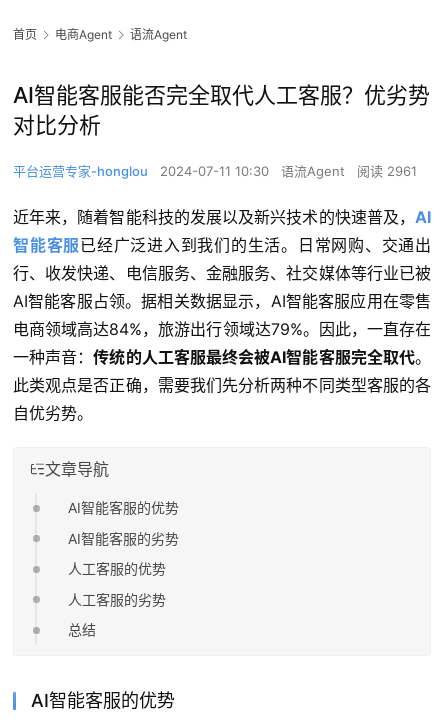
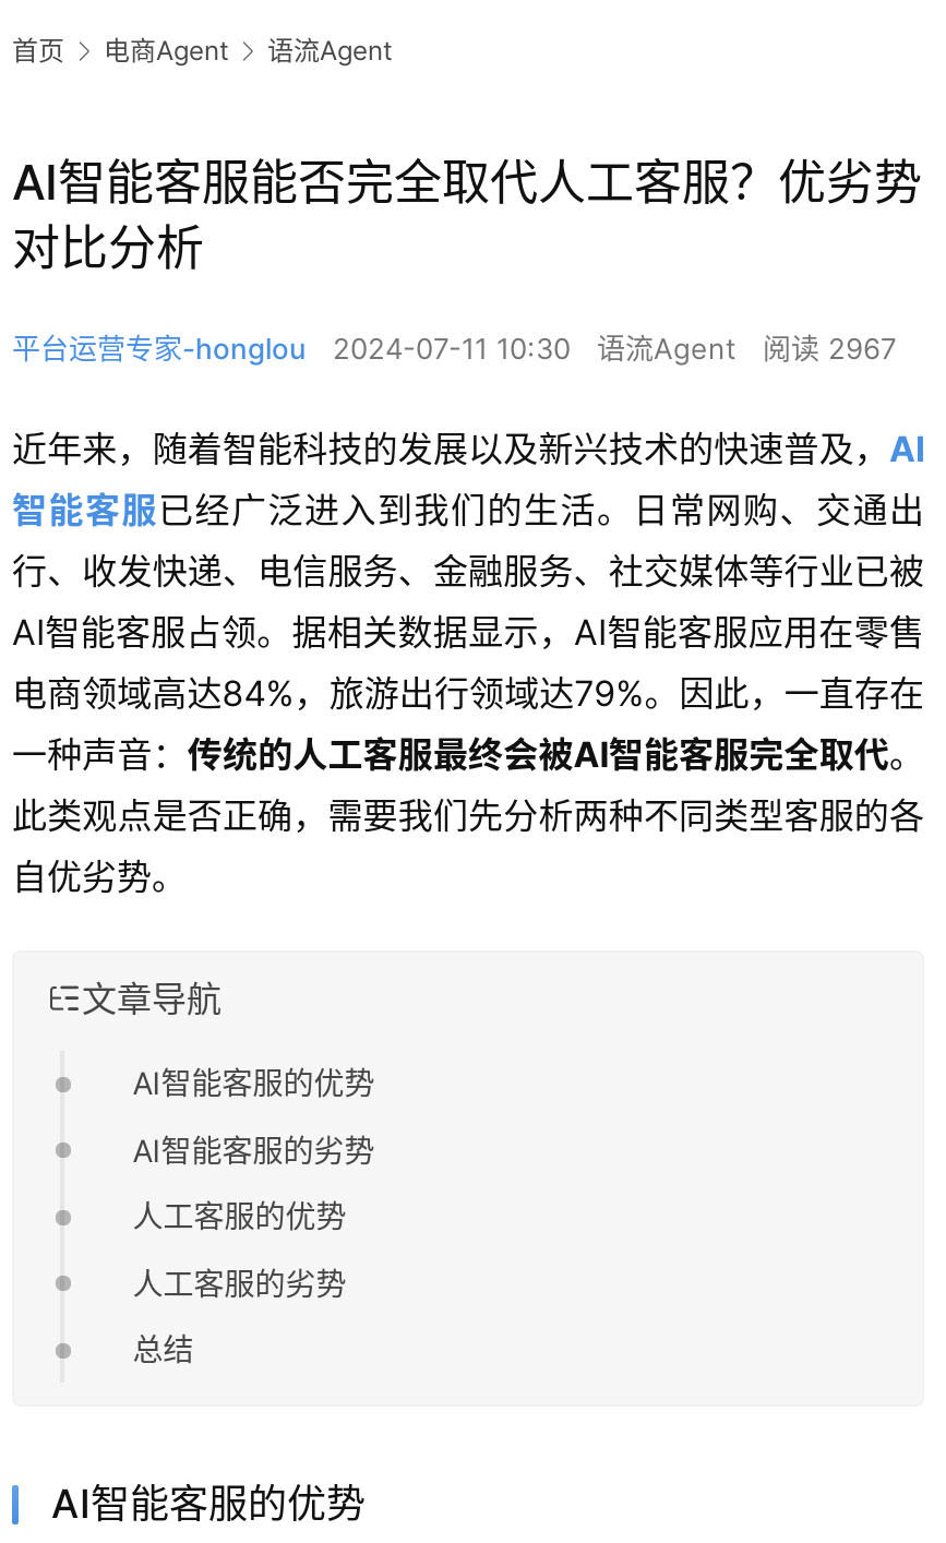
[13,163,417,179] 平台运营专家-honglou 2024-07-11 10:30 语流Agent 阅读 2961 -> [12,331,896,366] 平台运营专家-honglou 2024-07-11 10:30 语流Agent 阅读 2967

